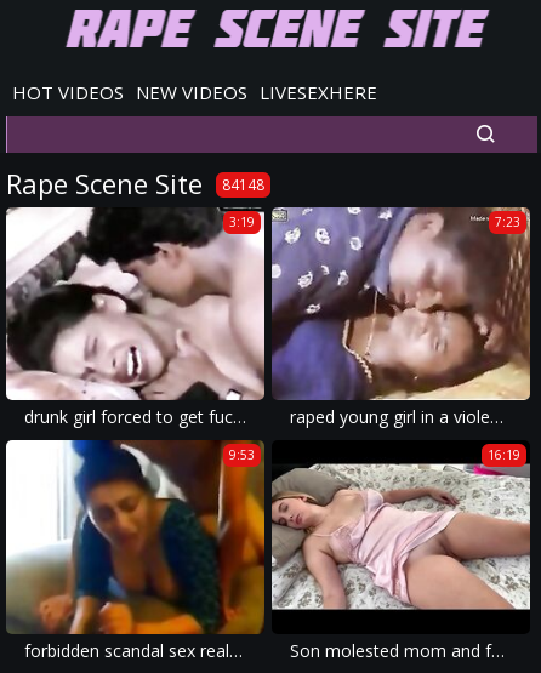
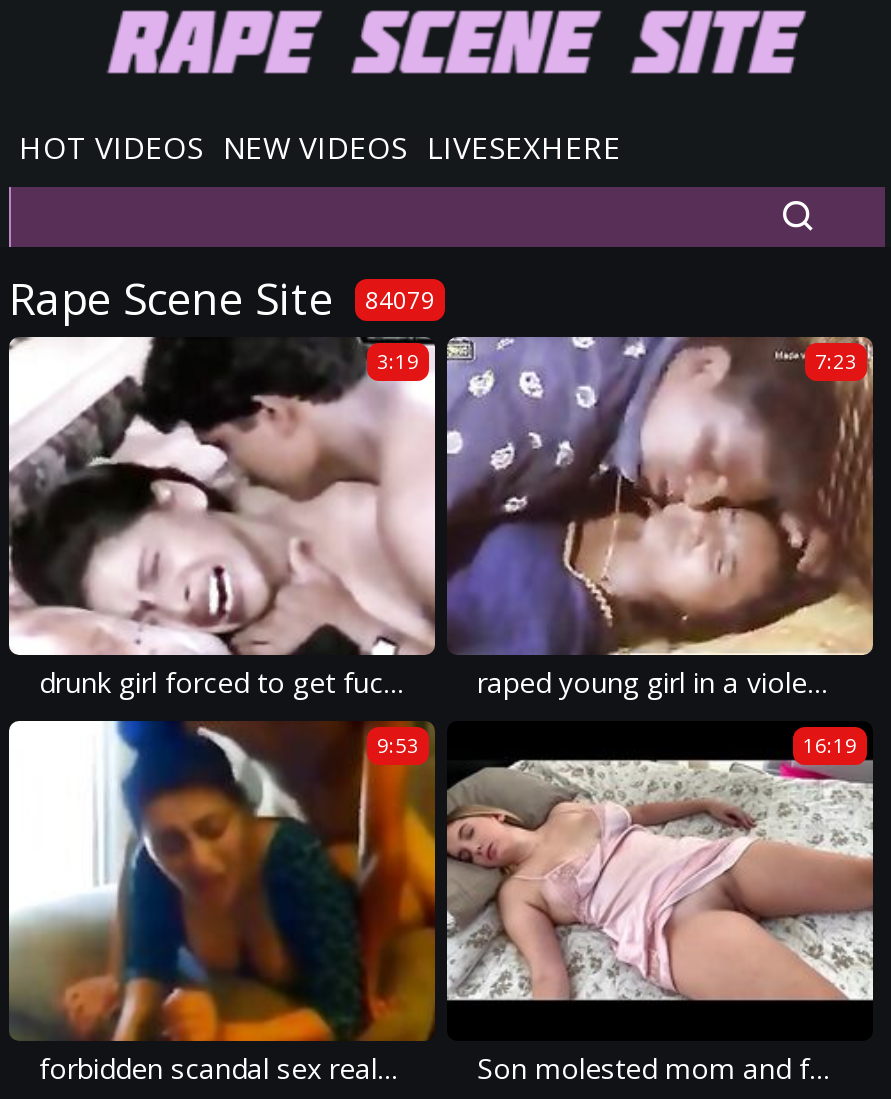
[6,165,264,201] Rape Scene Site 84148 -> [9,266,435,326] Rape Scene Site 84079

